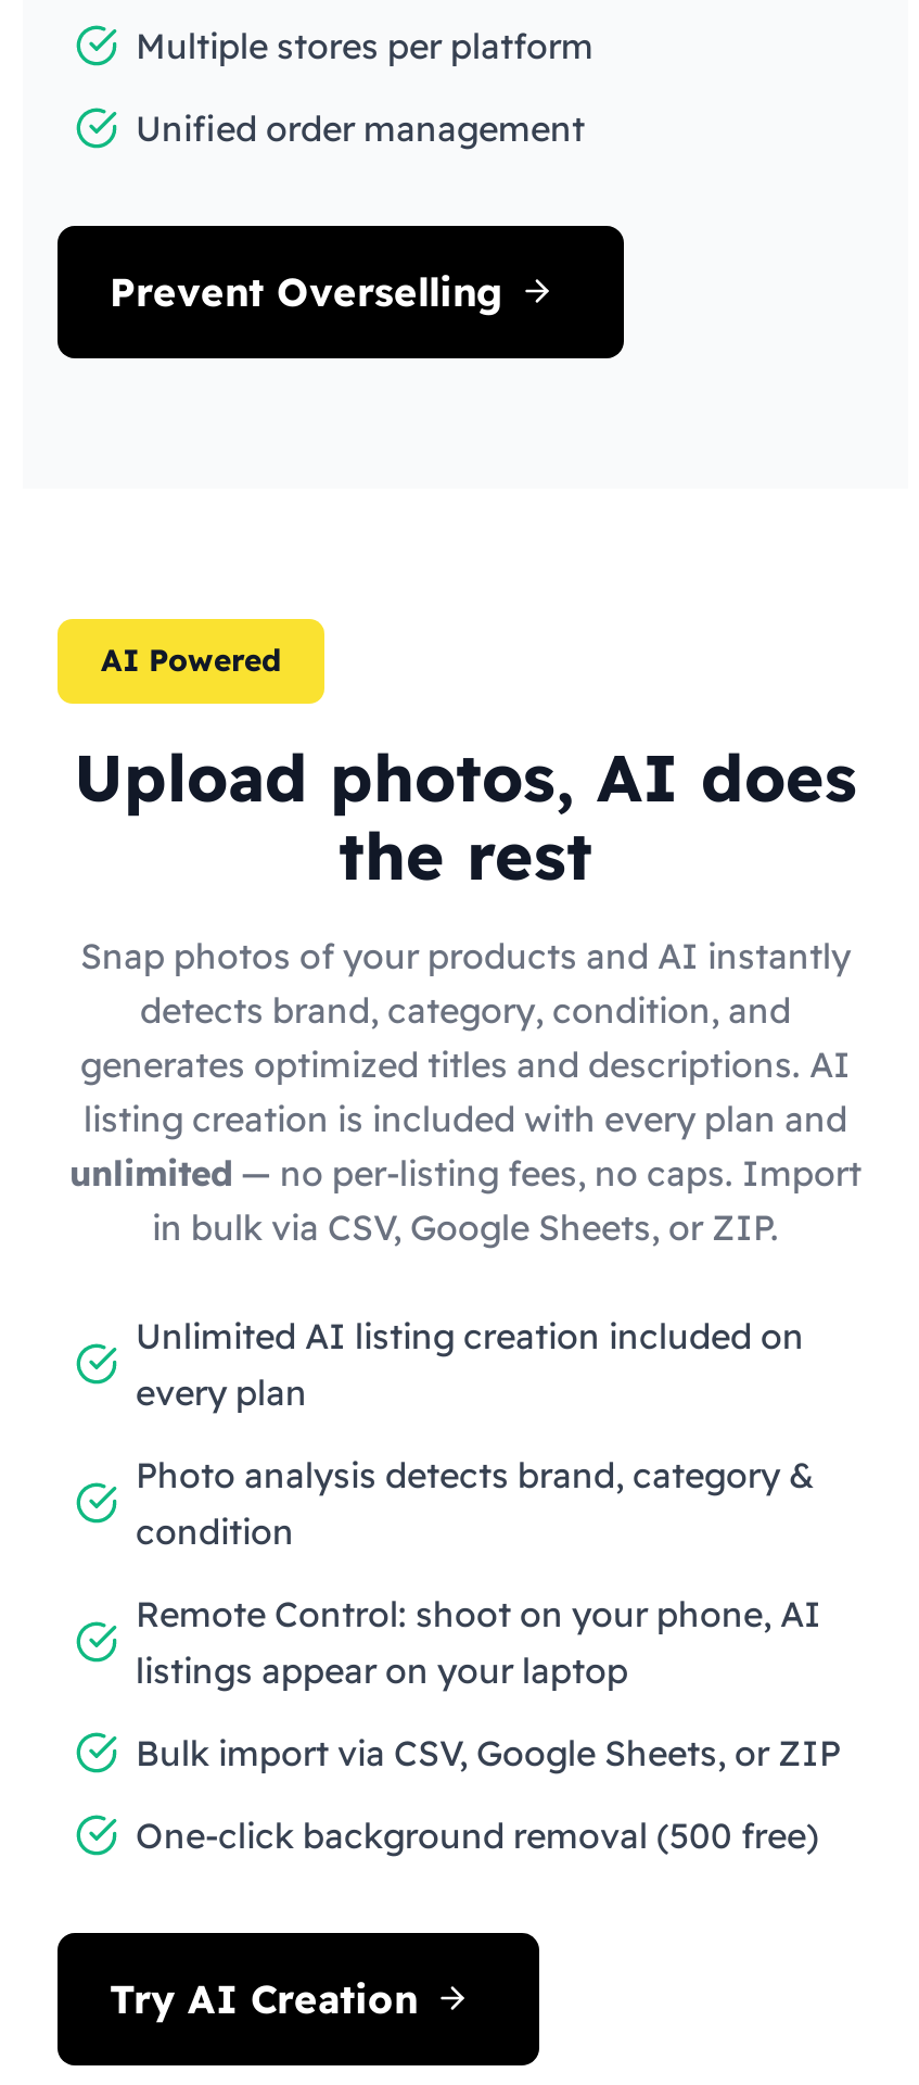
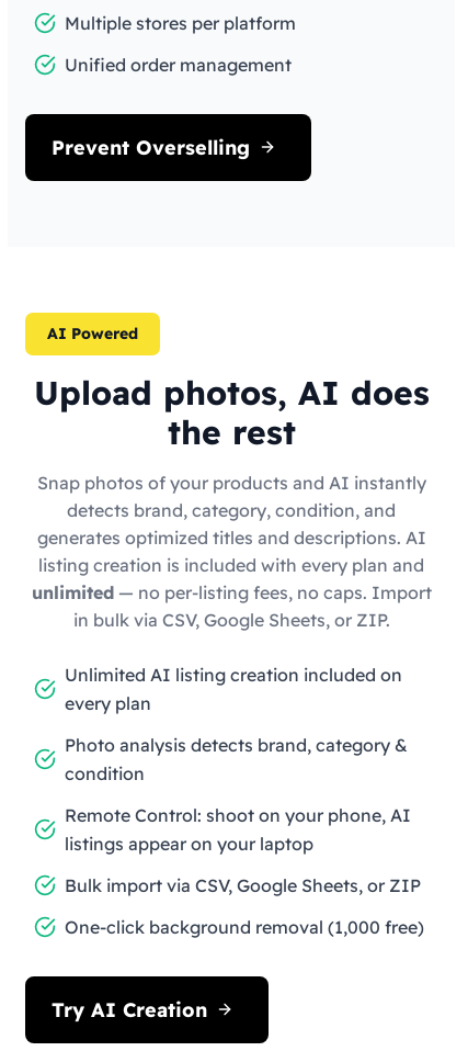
[136,1813,819,1857] One-click background removal (500 free) -> [65,916,424,938] One-click background removal (1,000 free)

